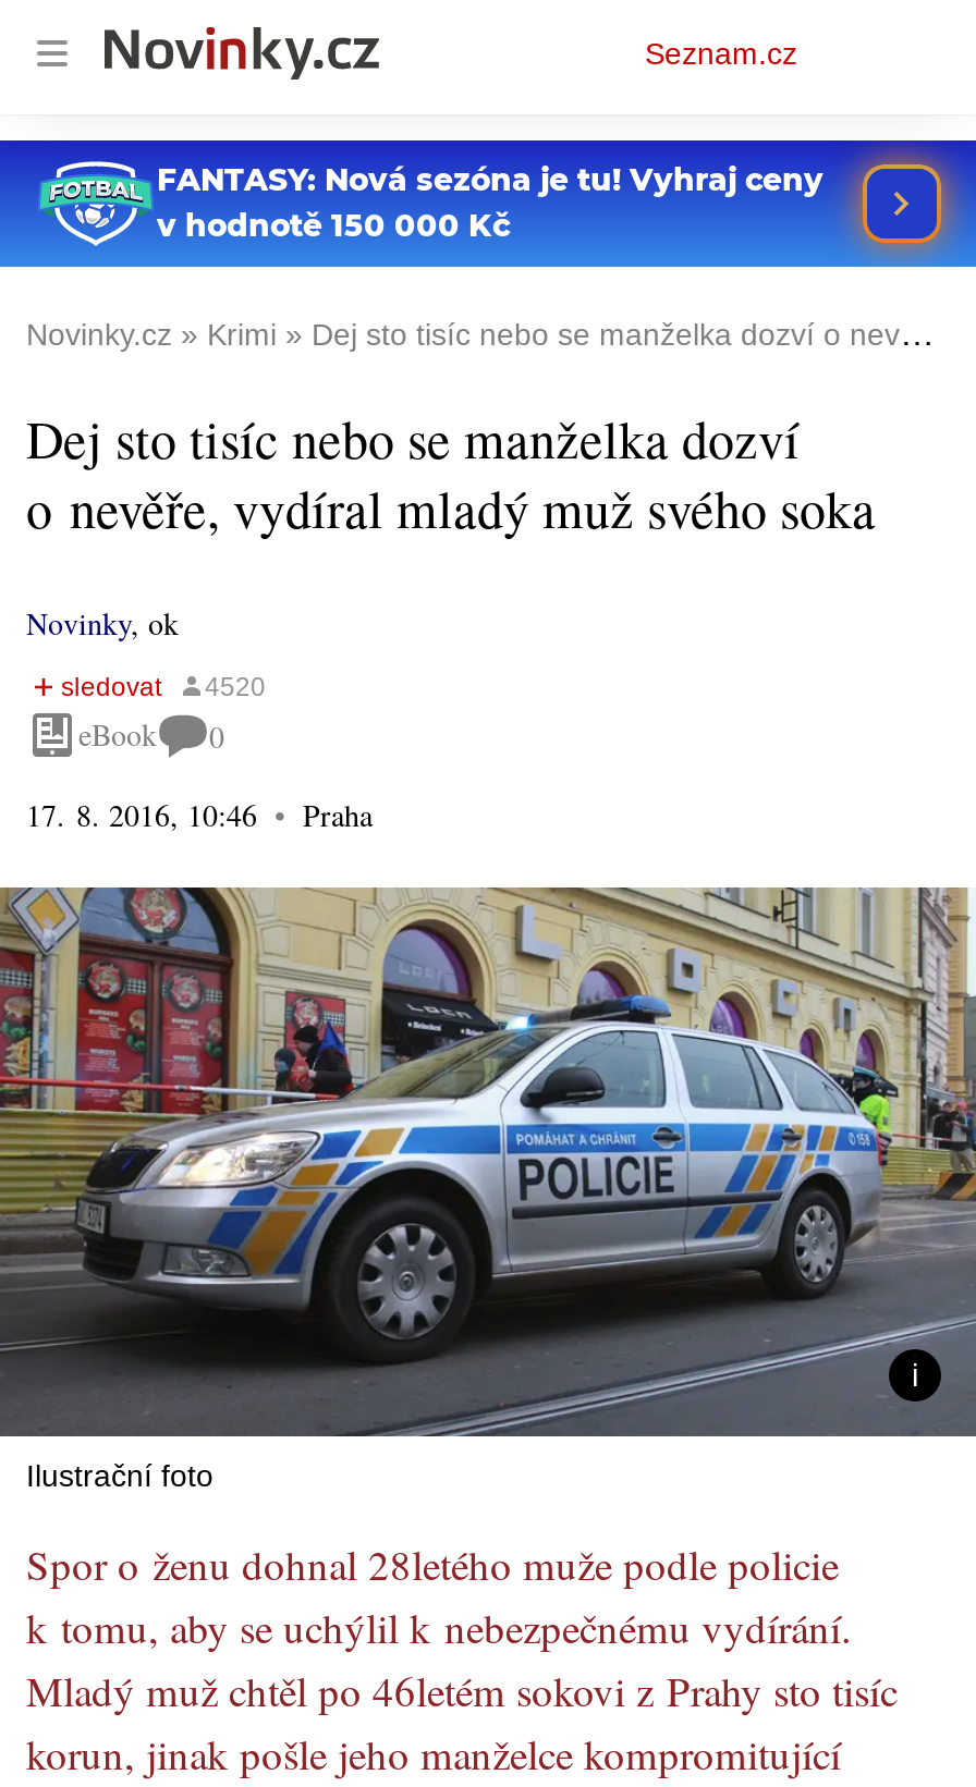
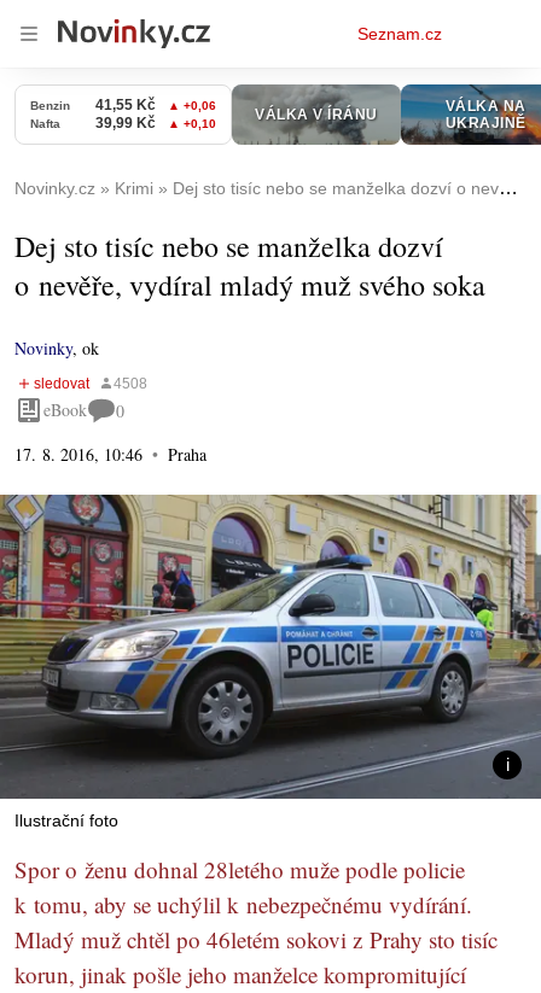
[7,138,969,269] [image] -> [4,82,537,151] [image]

